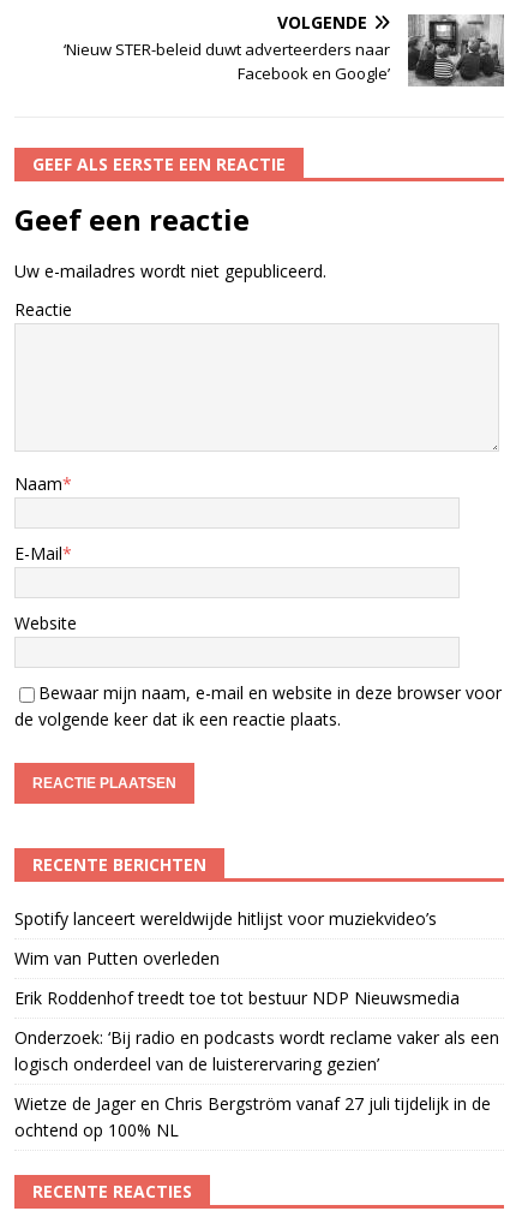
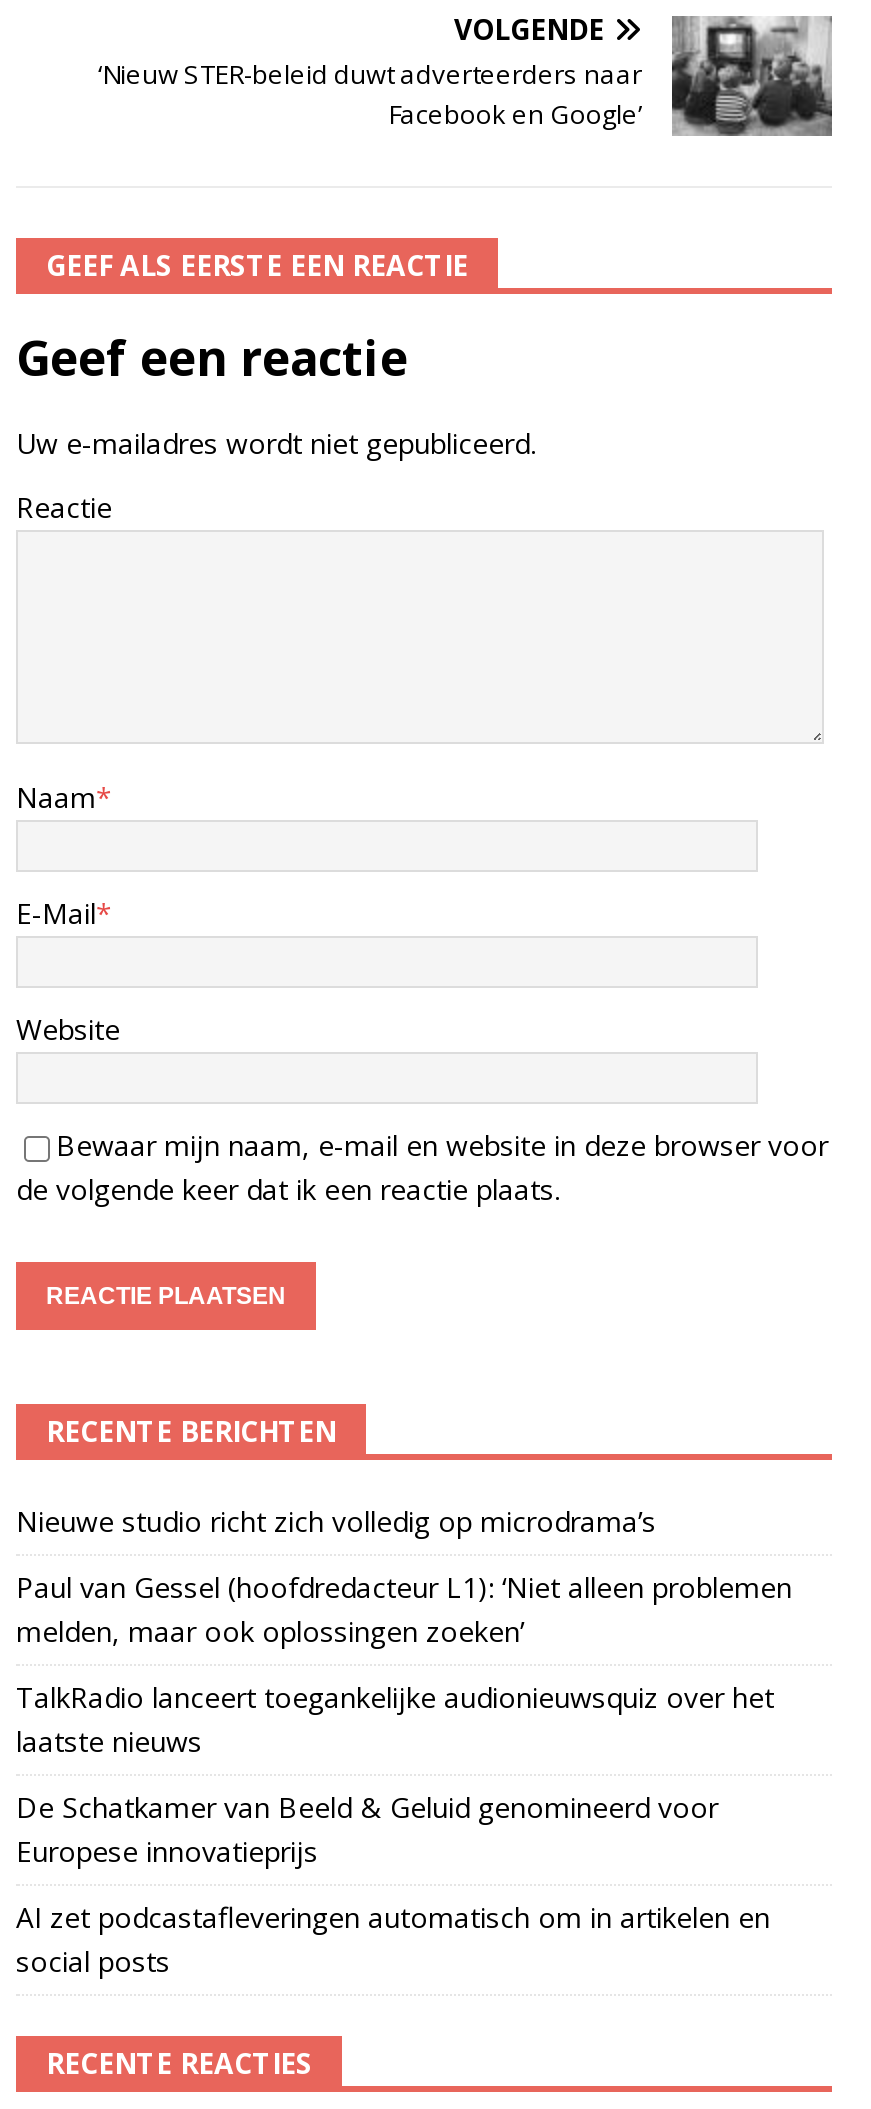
[14,907,437,930] Spotify lanceert wereldwijde hitlijst voor muziekvideo’s -> [16,1502,656,1540] Nieuwe studio richt zich volledig op microdrama’s
[14,947,220,970] Wim van Putten overleden -> [16,1568,792,1650] Paul van Gessel (hoofdredacteur L1): ‘Niet alleen problemen | melden, maar ook oplossingen zoeken’
[14,986,460,1009] Erik Roddenhof treedt toe tot bestuur NDP Nieuwsmedia -> [16,1678,774,1760] TalkRadio lanceert toegankelijke audionieuwsquiz over het | laatste nieuws
[14,1026,499,1075] Onderzoek: ‘Bij radio en podcasts wordt reclame vaker als een | logisch onderdeel van de luisterervaring gezien’ -> [16,1788,718,1870] De Schatkamer van Beeld & Geluid genomineerd voor | Europese innovatieprijs
[14,1092,491,1141] Wietze de Jager en Chris Bergström vanaf 27 juli tijdelijk in de | ochtend op 100% NL -> [16,1898,770,1980] AI zet podcastafleveringen automatisch om in artikelen en | social posts

